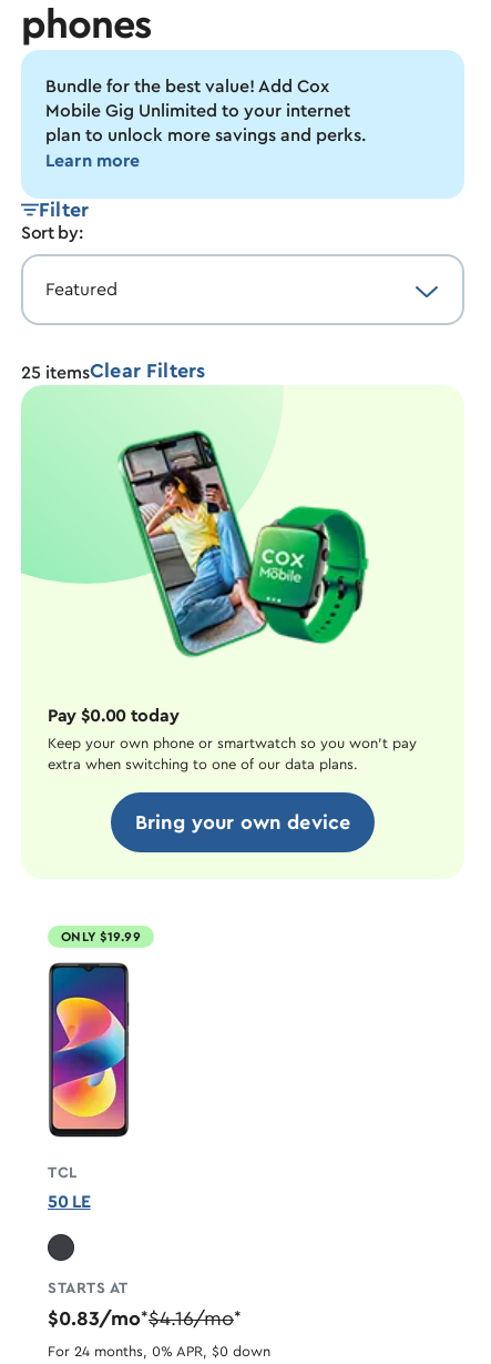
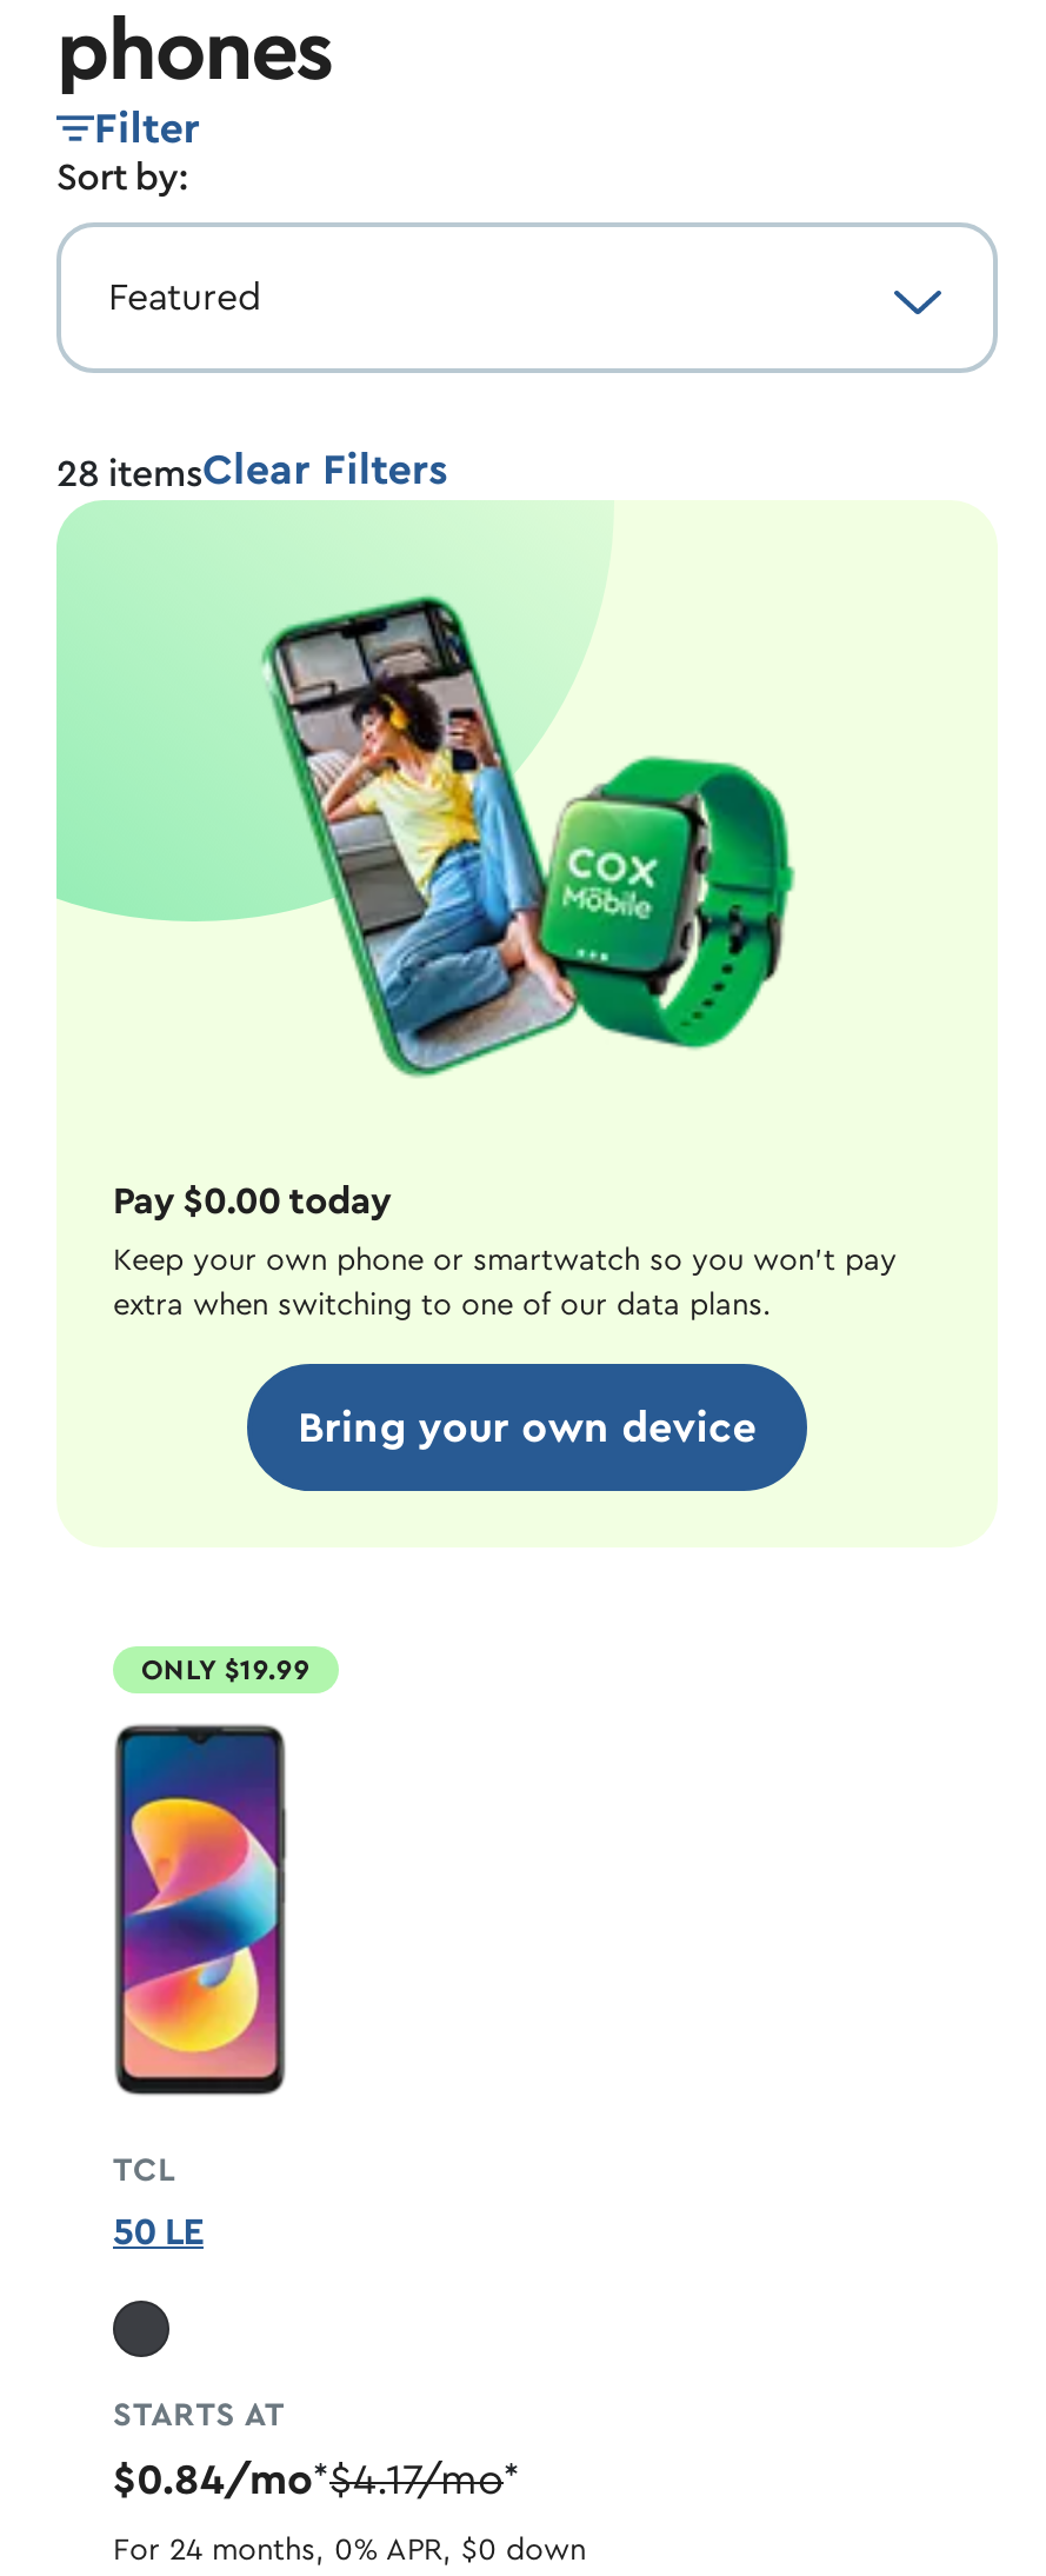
[21,50,464,199] [image] | Bundle for the best value! Add Cox | Mobile Gig Unlimited to your internet | plan to unlock more savings and perks. | Learn more -> none
[21,361,205,382] 25 itemsClear Filters -> [56,448,448,493] 28 itemsClear Filters
[48,1309,242,1328] $0.83/mo*$4.16/mo* -> [113,2458,520,2501] $0.84/mo*$4.17/mo*

